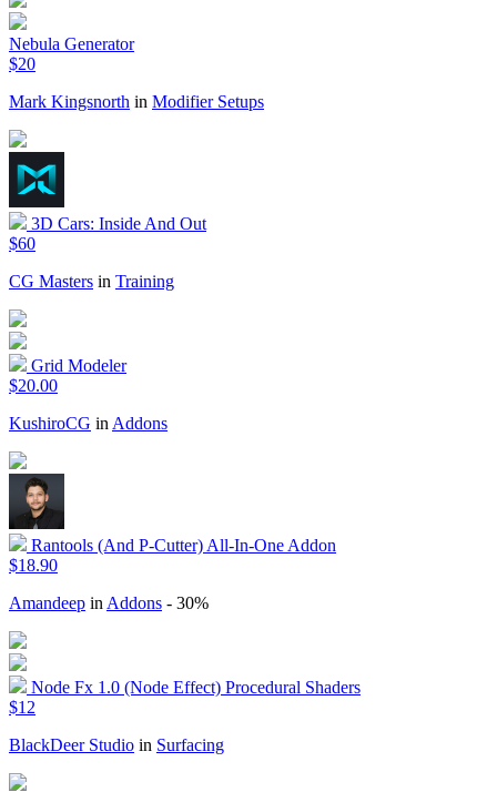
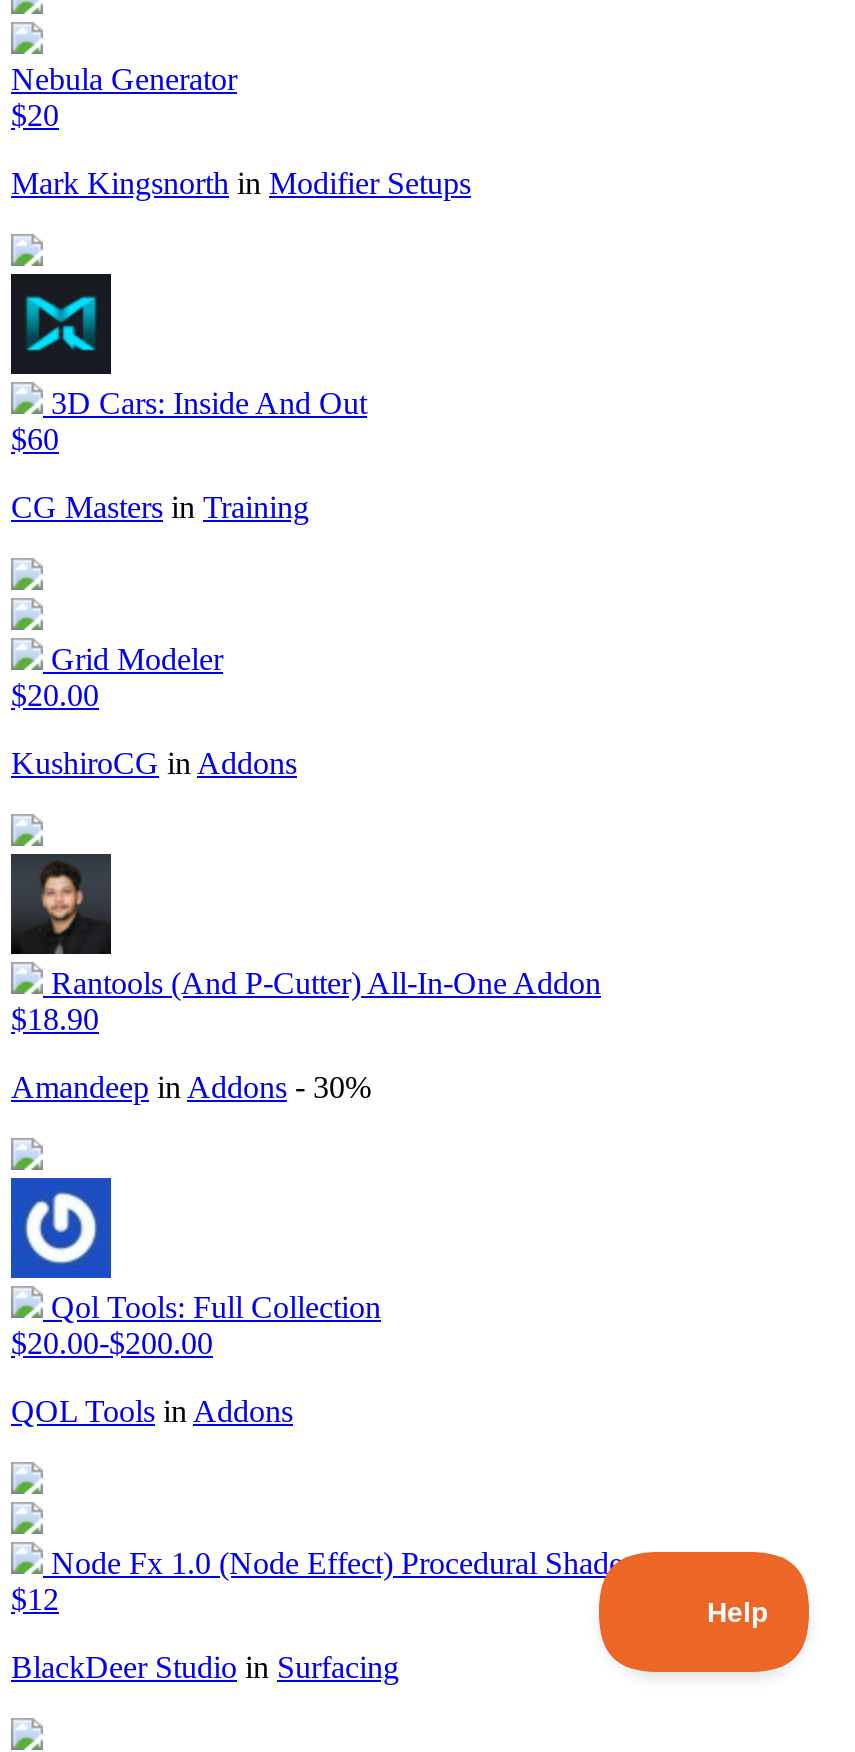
none -> [9,1176,381,1427] [image] | Qol Tools: Full Collection | $20.00-$200.00 | QOL Tools in Addons
none -> [597,1550,811,1676] [image]

